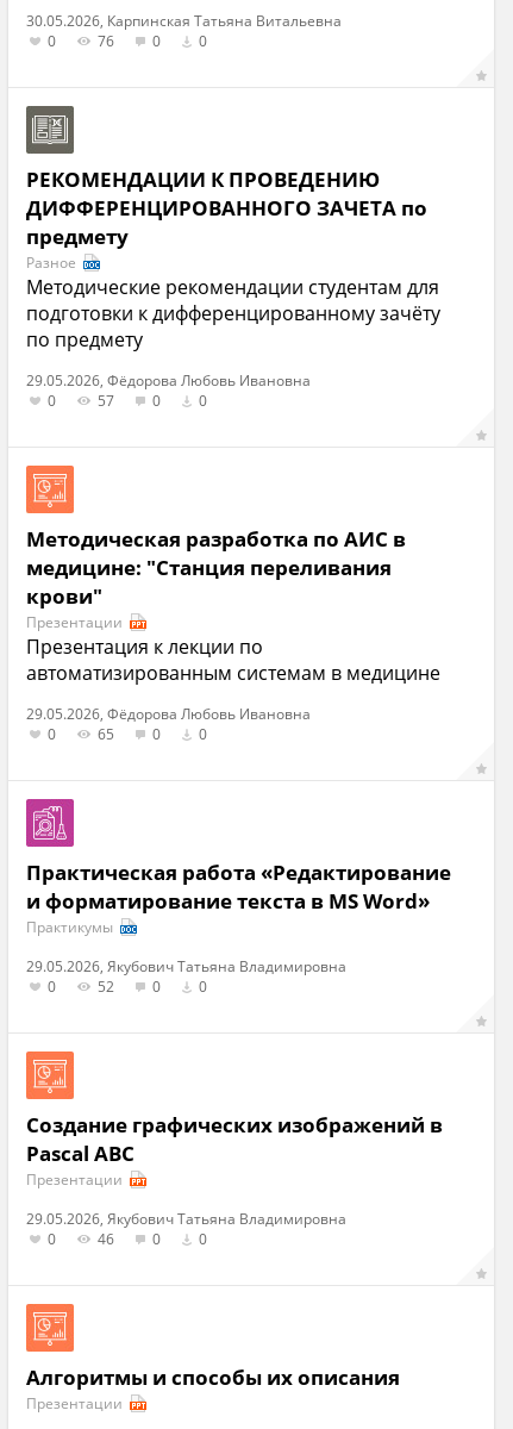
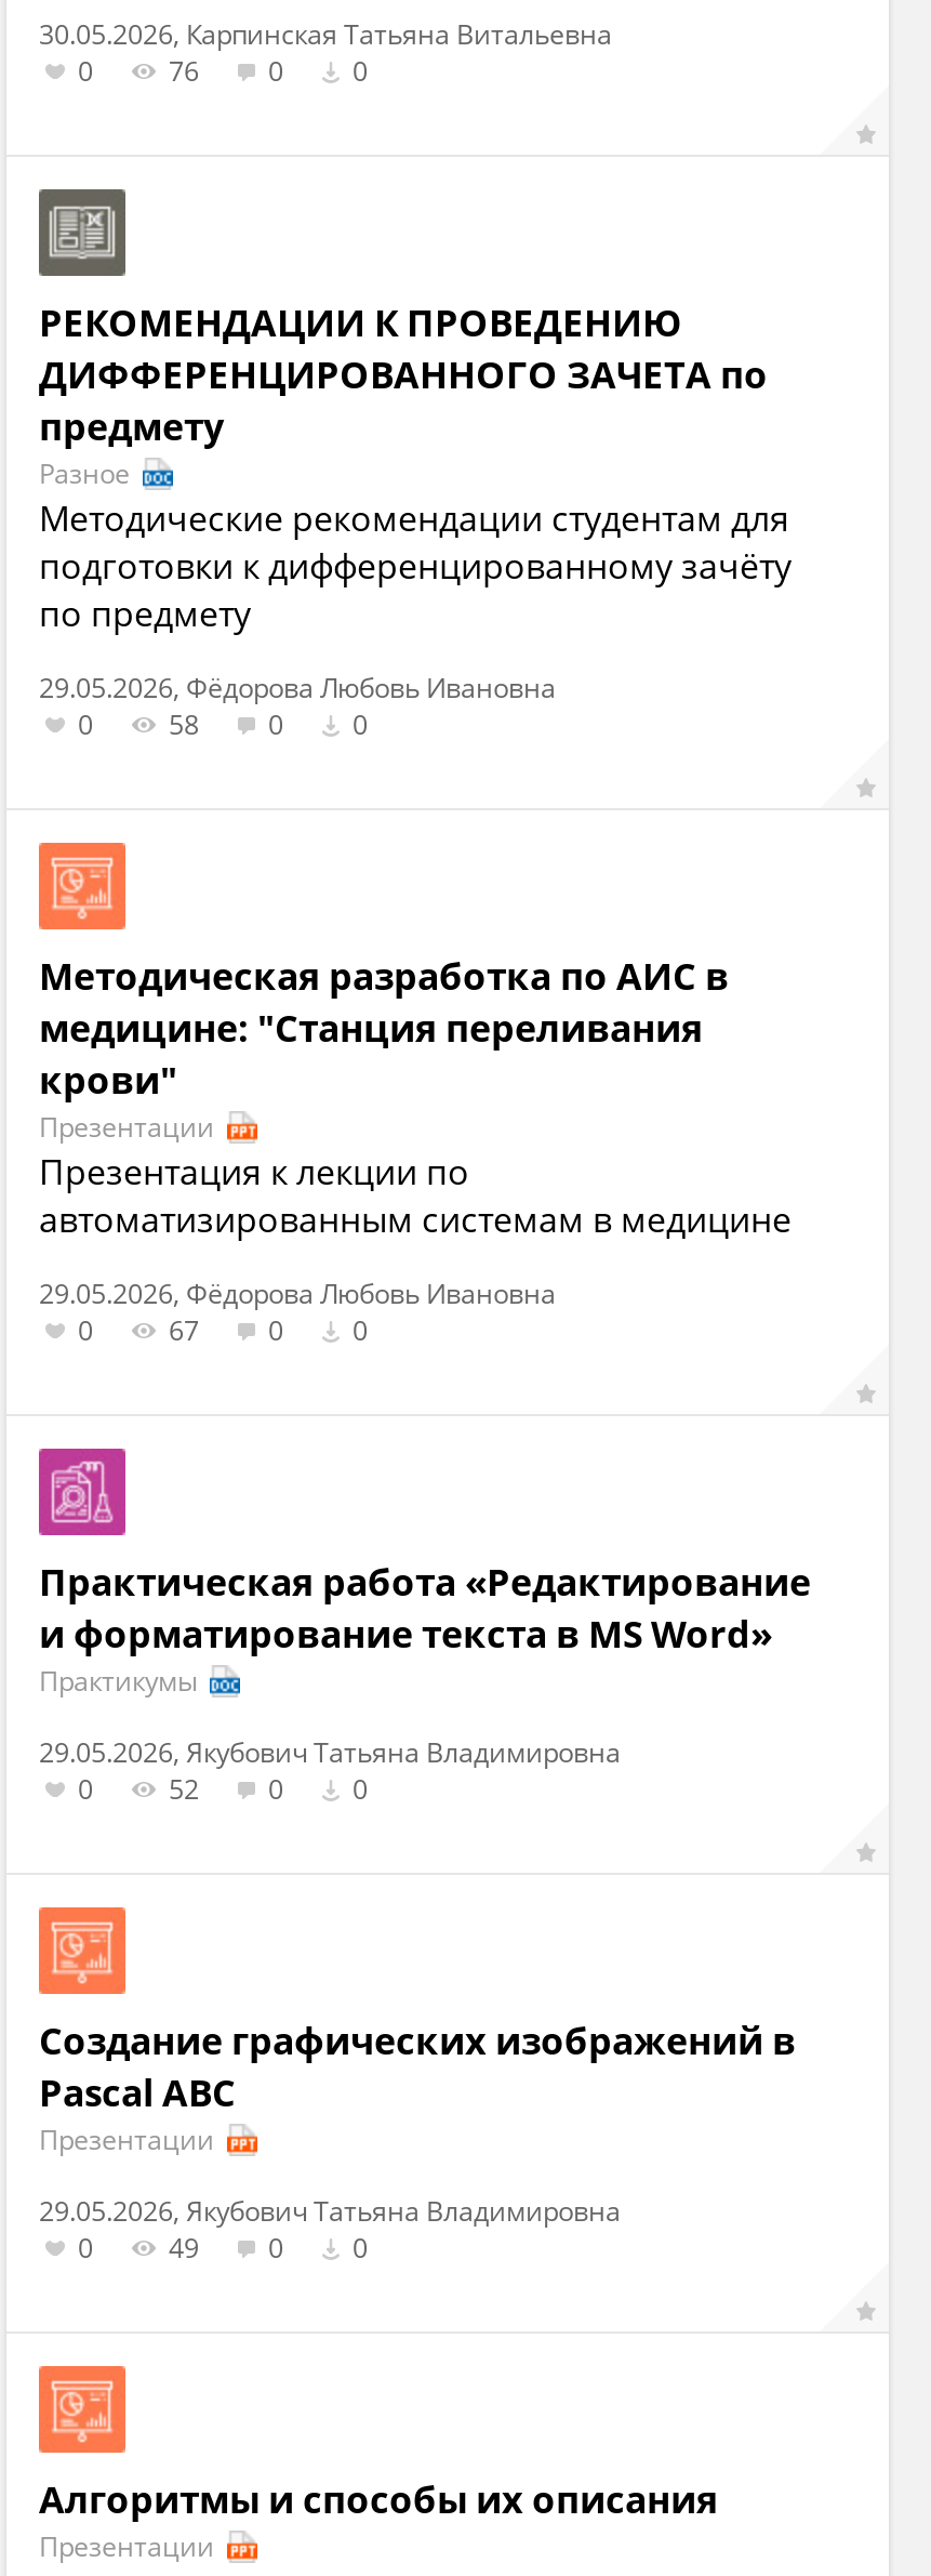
[44,391,207,411] 0 57 0 0 -> [71,707,368,744] 0 58 0 0
[44,725,207,745] 0 65 0 0 -> [71,1313,368,1350] 0 67 0 0
[44,1229,207,1250] 0 46 0 0 -> [71,2231,368,2267] 0 49 0 0

